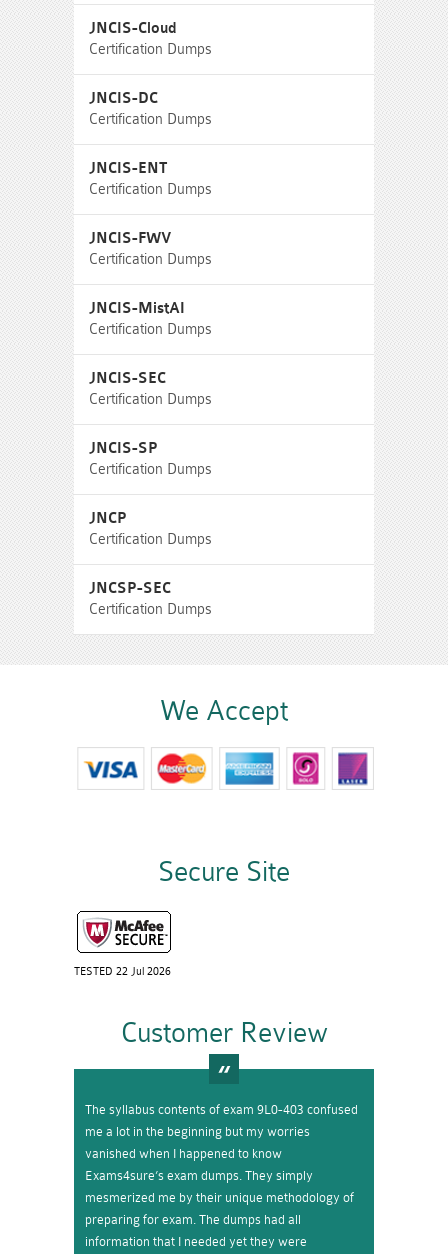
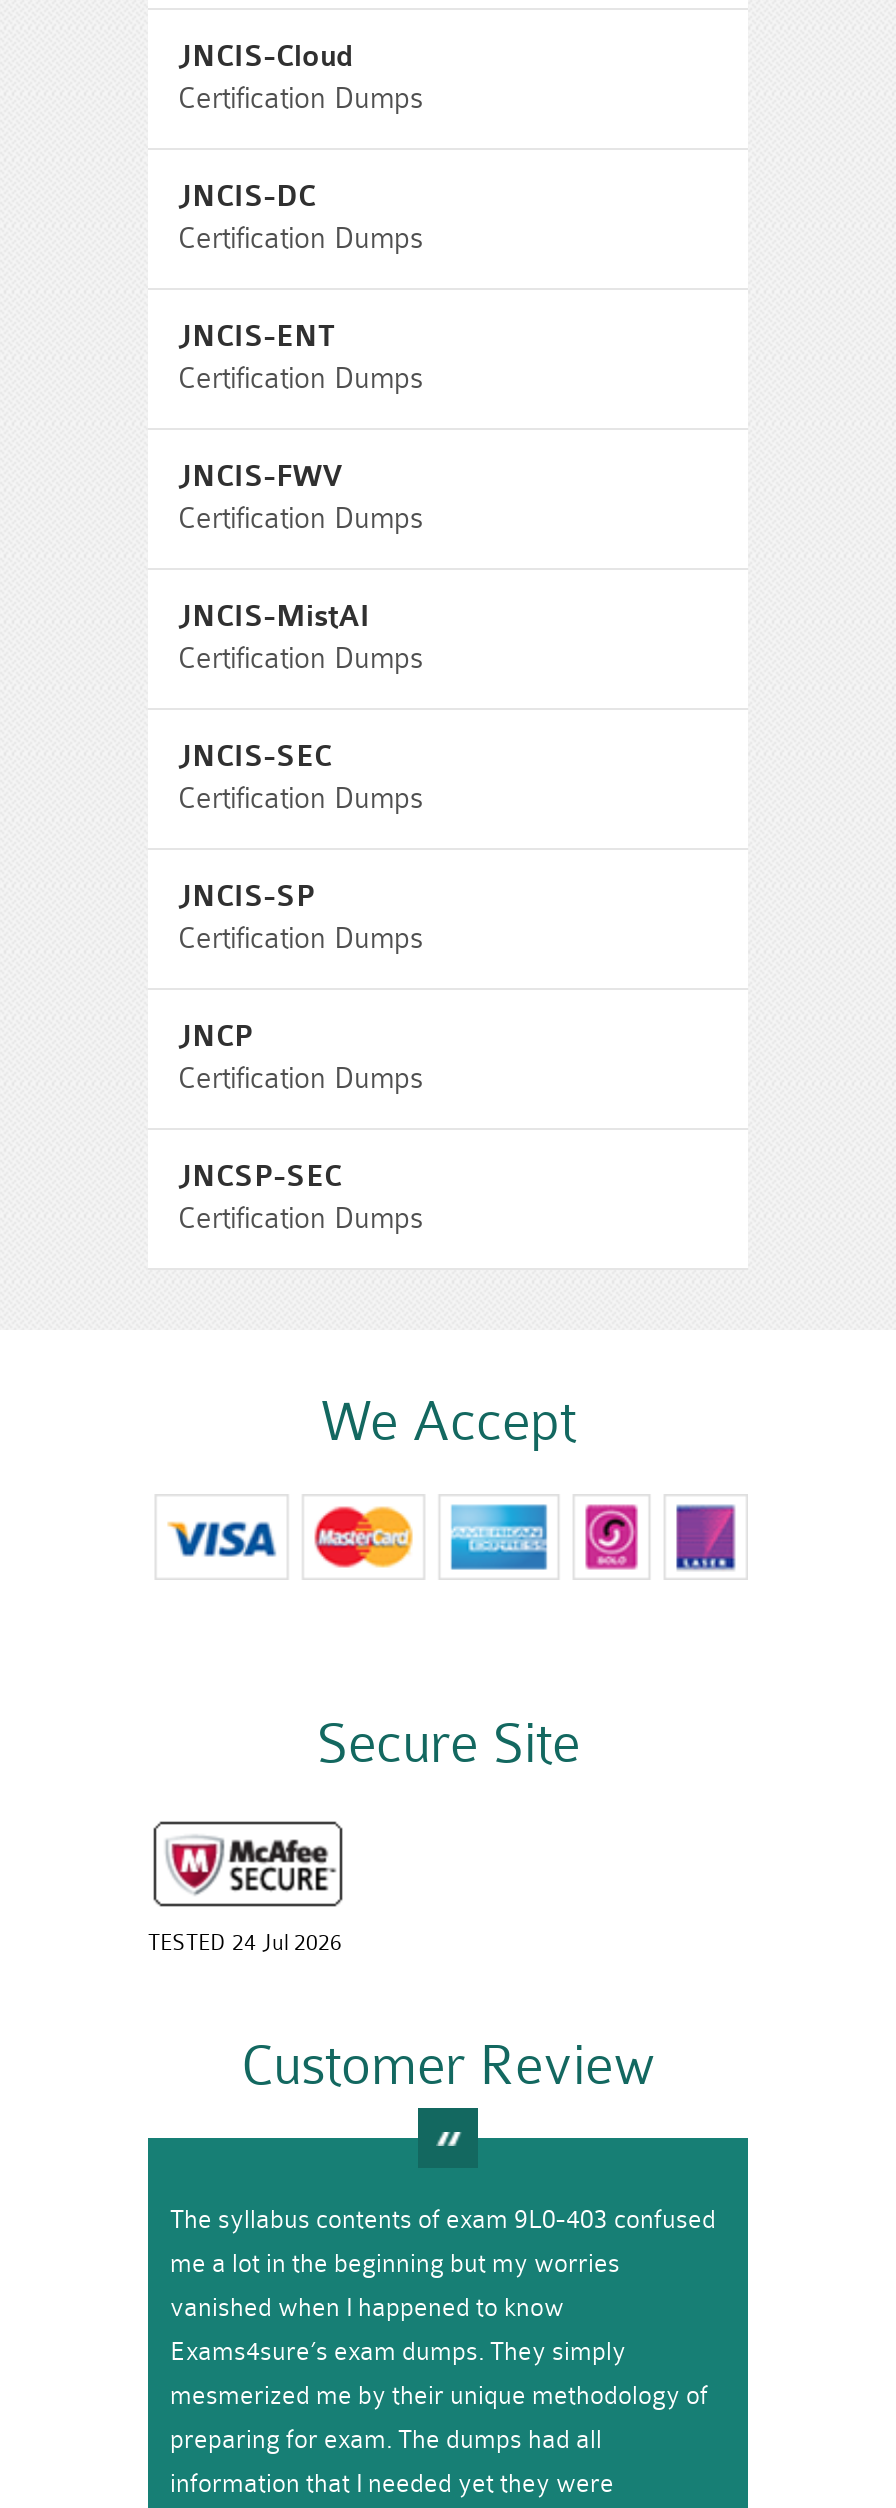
[74,965,171,978] TESTED 22 Jul 2026 -> [148,1931,342,1957] TESTED 24 Jul 2026

